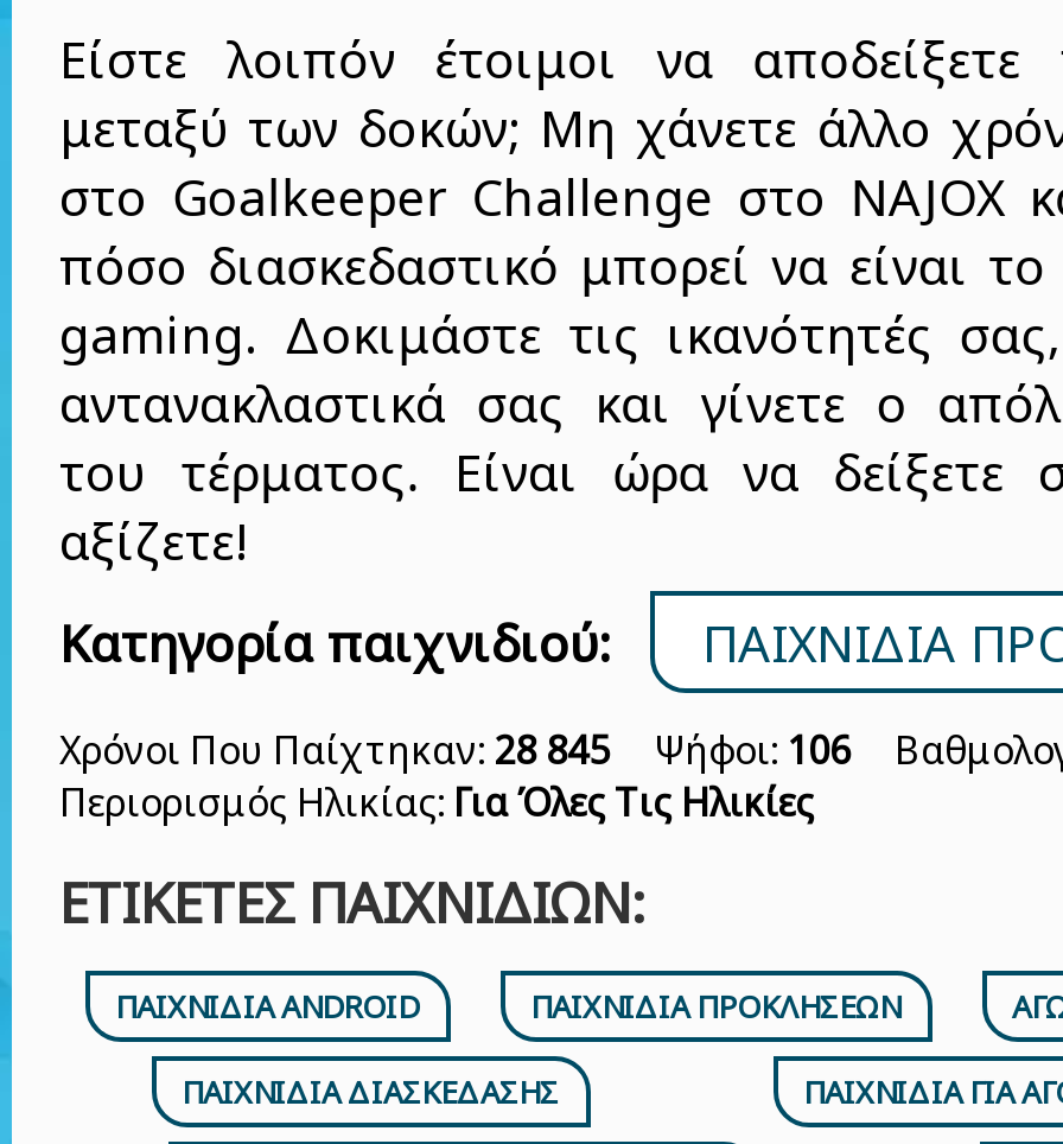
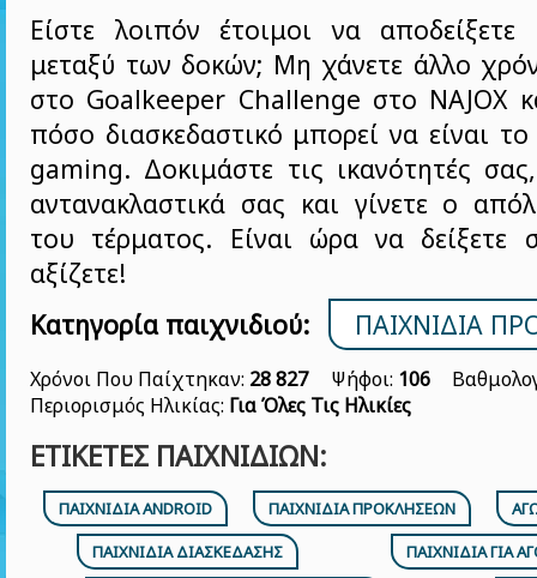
[59,724,610,776] Χρόνοι Που Παίχτηκαν: 28 845 -> [30,366,308,392] Χρόνοι Που Παίχτηκαν: 28 827

